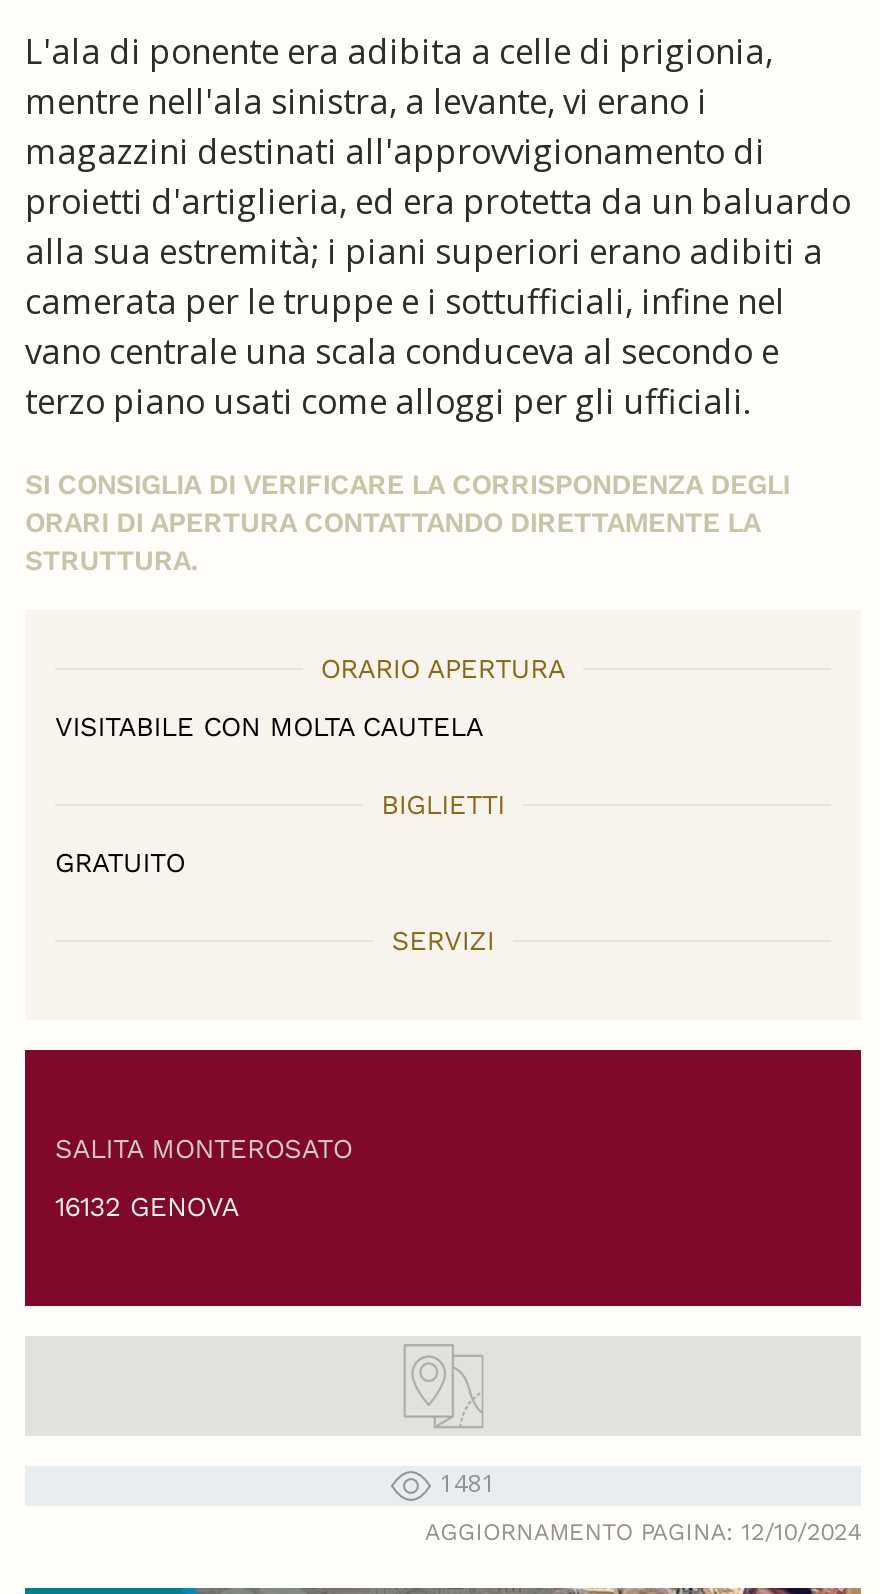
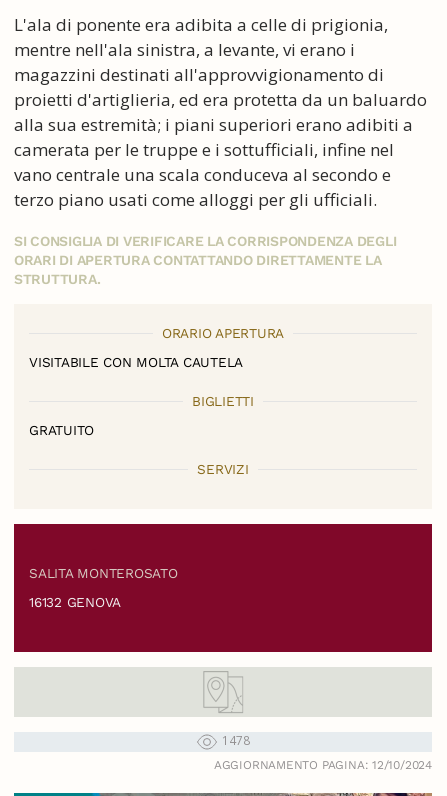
[440,1465,496,1497] 1481 -> [221,732,249,748] 1478

